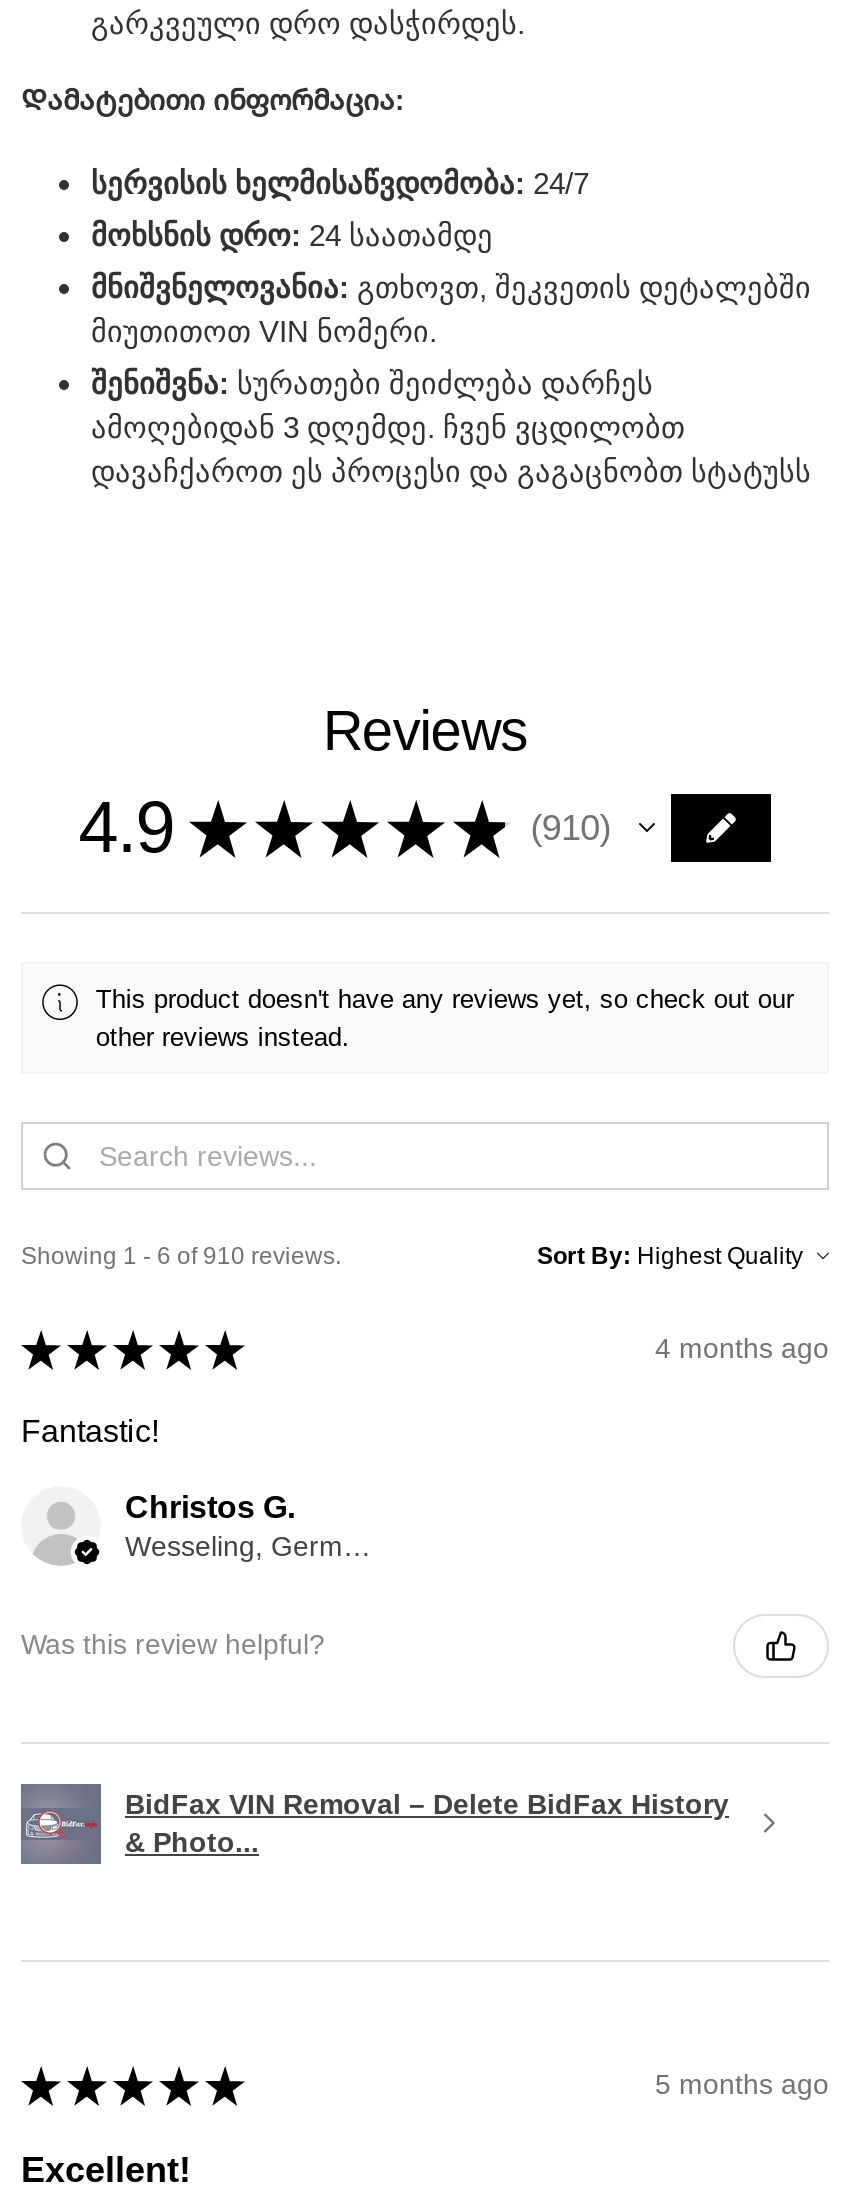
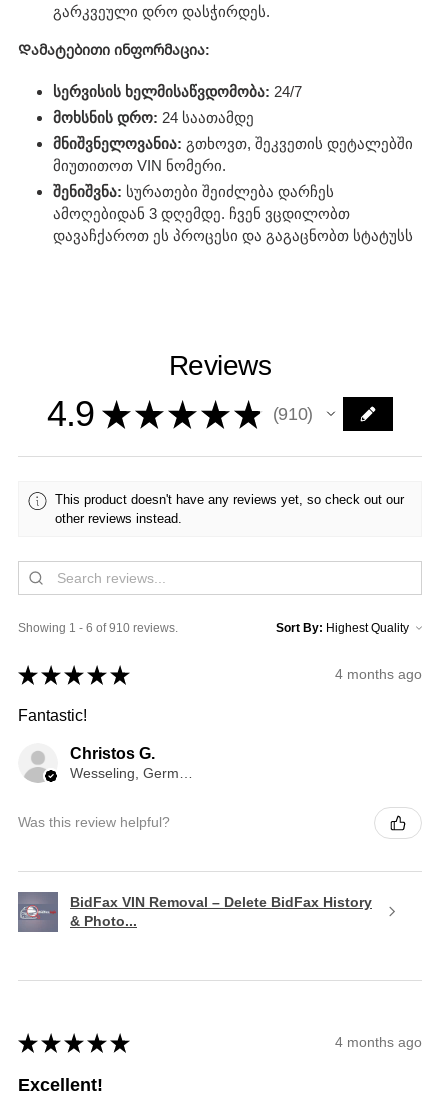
[655,2068,829,2100] 5 months ago -> [335,1034,422,1050] 4 months ago

